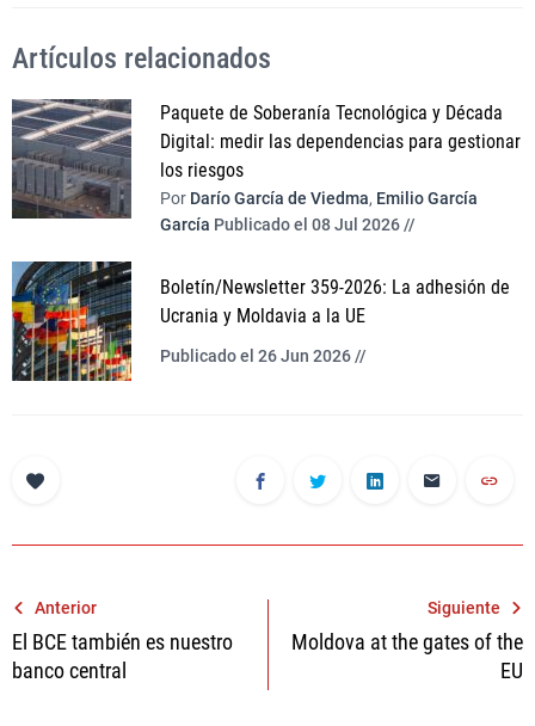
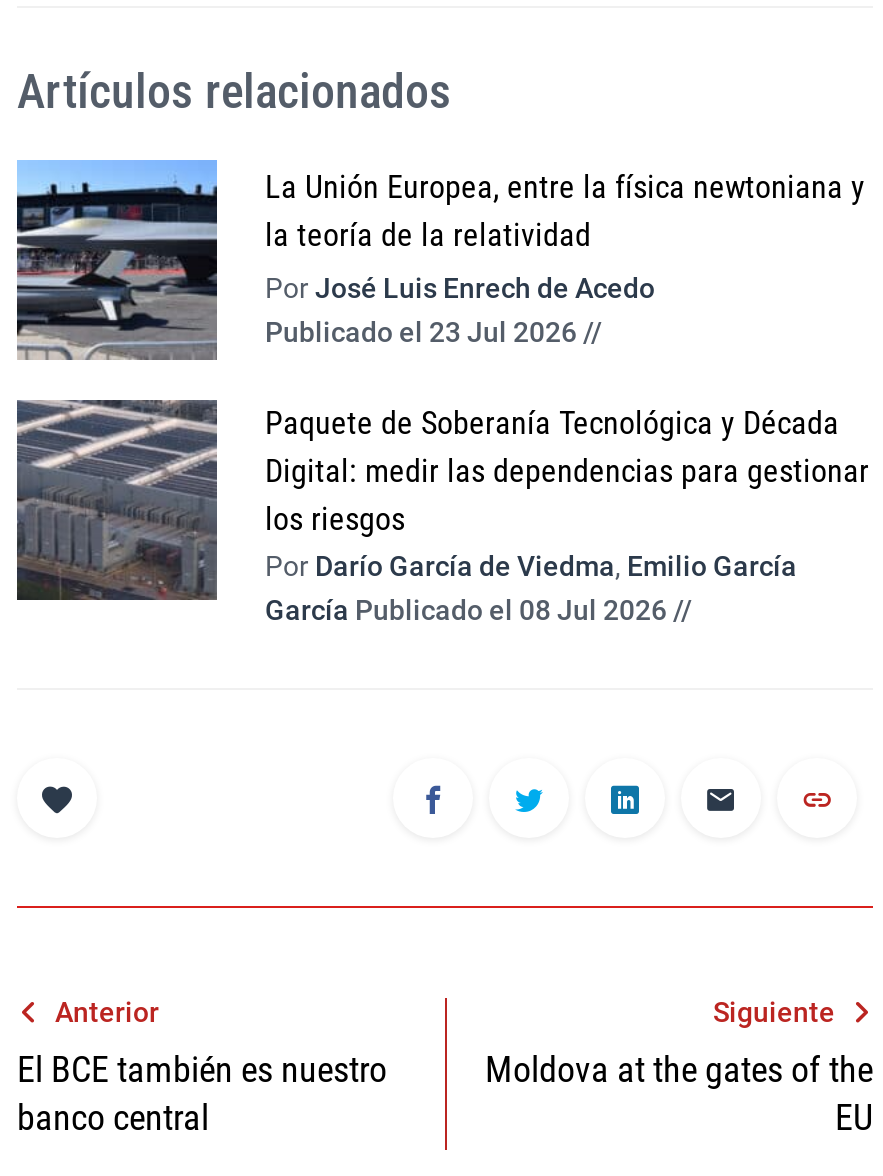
none -> [17,158,865,360] [image] | La Unión Europea, entre la física newtoniana y | la teoría de la relatividad | Por José Luis Enrech de Acedo | Publicado el 23 Jul 2026 //
moved [10,97,521,233] -> [13,396,869,625]: [image] | Paquete de Soberanía Tecnológica y Década | Digital: medir las dependencias para gestionar | los riesgos | Por Darío García de Viedma, Emilio García | García Publicado el 08 Jul 2026 //
[11,260,510,382] [image] | Boletín/Newsletter 359-2026: La adhesión de | Ucrania y Moldavia a la UE | Publicado el 26 Jun 2026 // -> none

